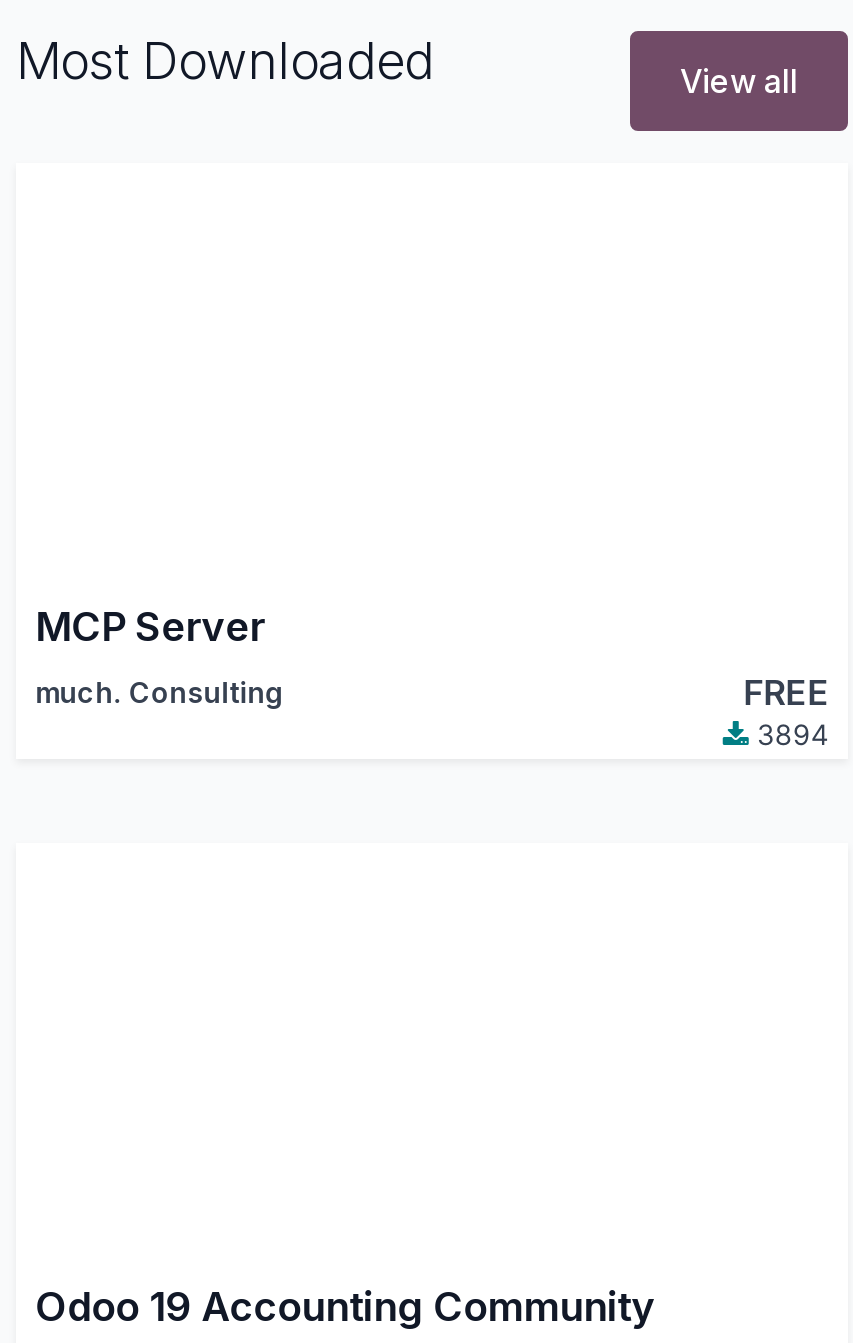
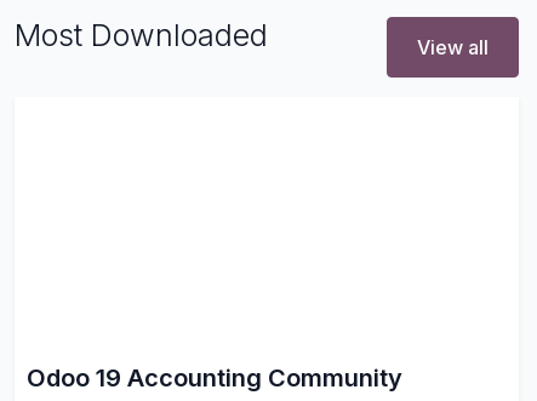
[35,604,829,752] MCP Server | much. Consulting | FREE | 3894 -> none

